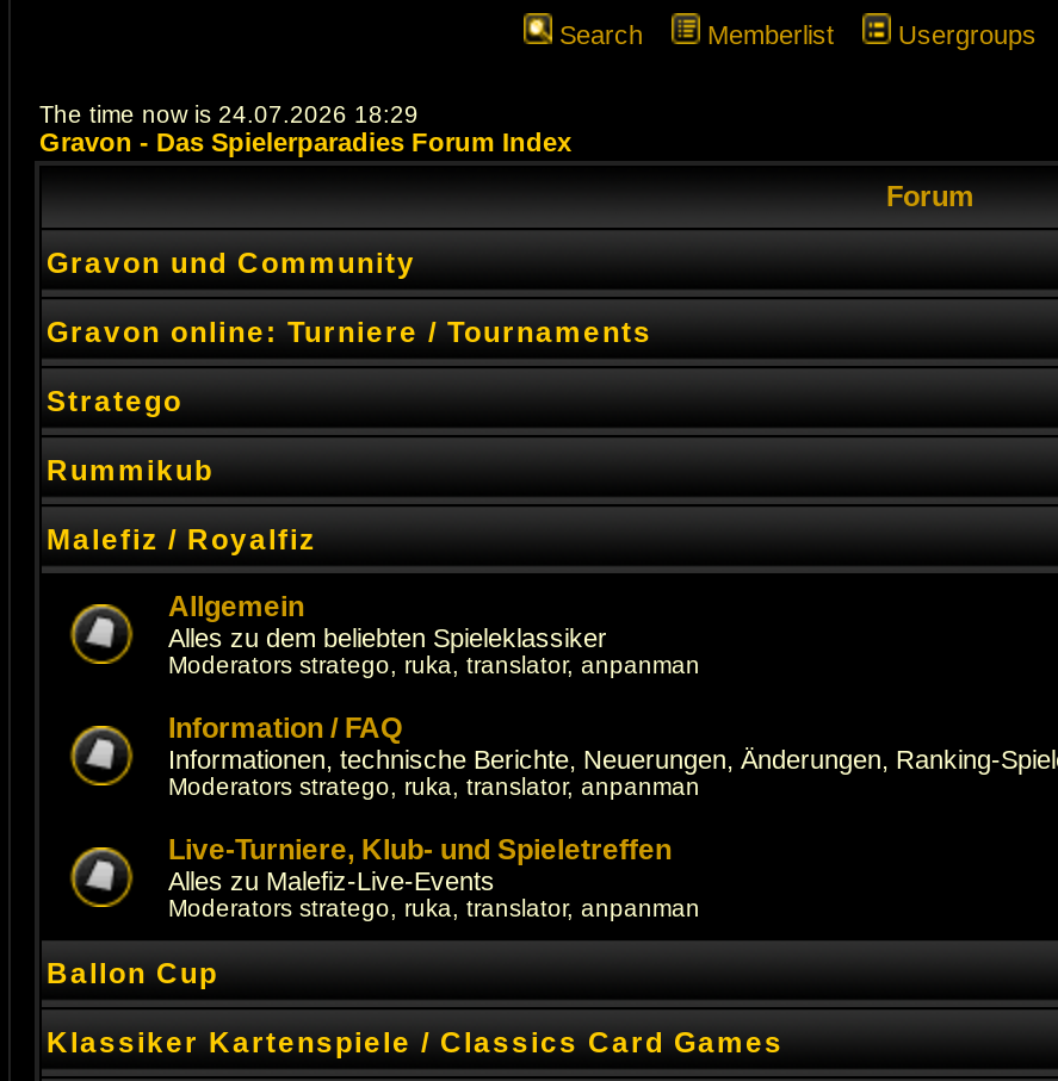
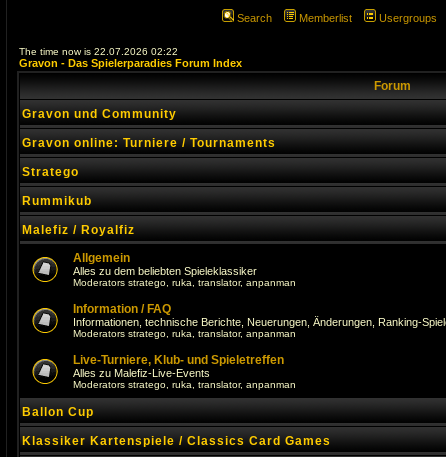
[39,101,419,128] The time now is 24.07.2026 18:29 -> [19,46,178,57] The time now is 22.07.2026 02:22

